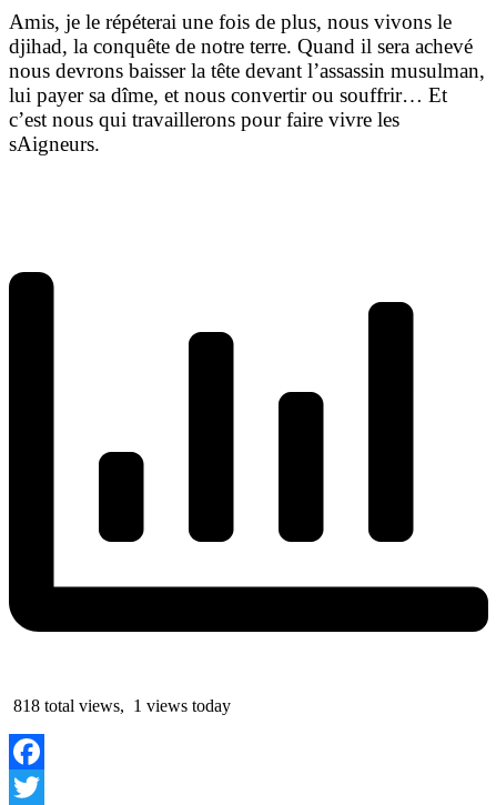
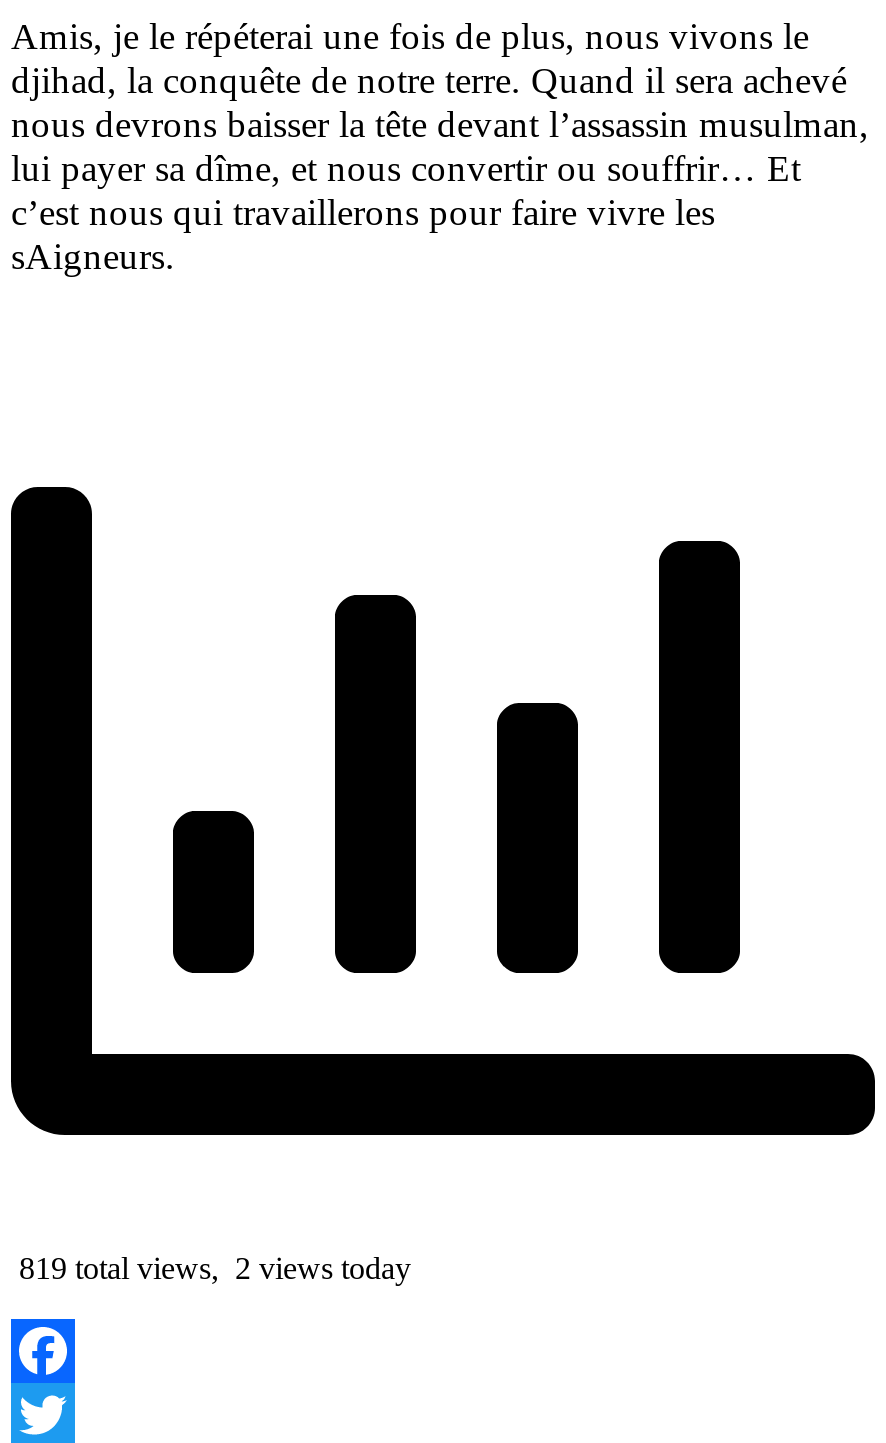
[9,696,231,715] 818 total views, 1 views today -> [11,1251,411,1285] 819 total views, 2 views today

